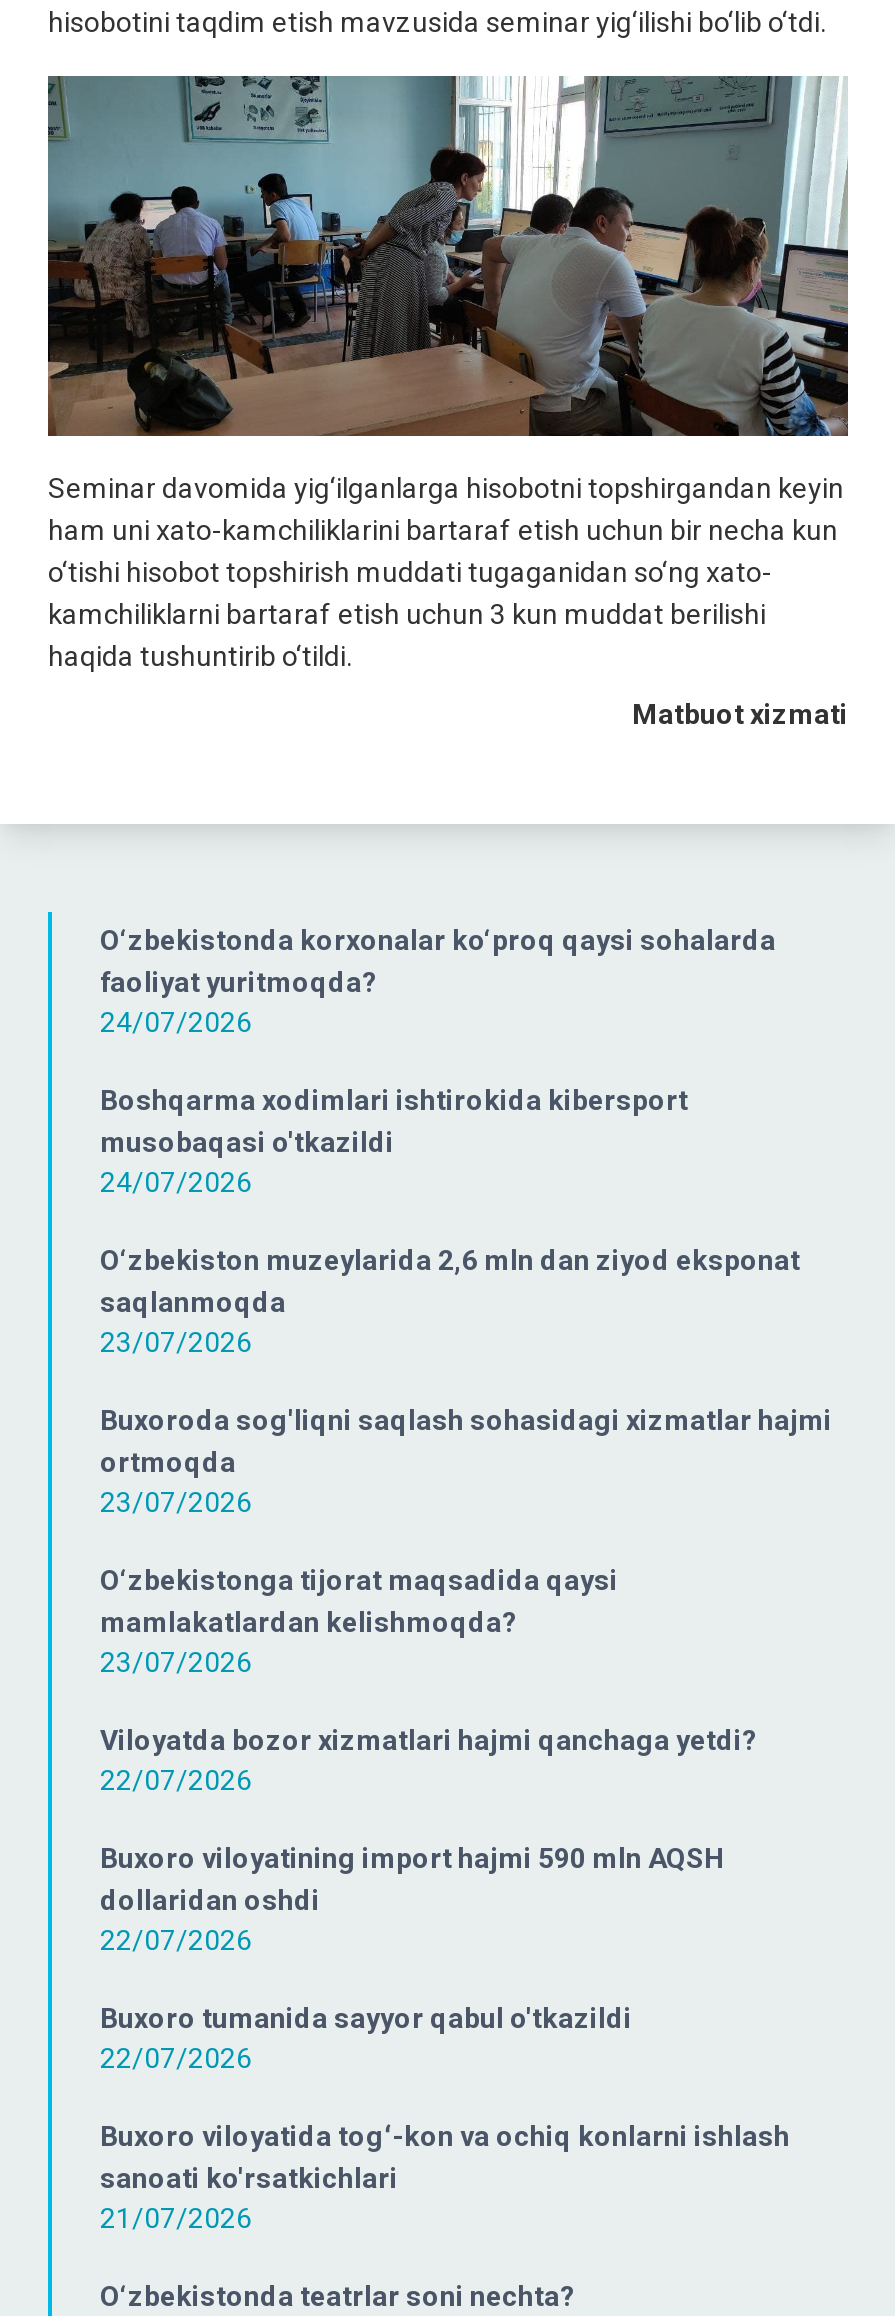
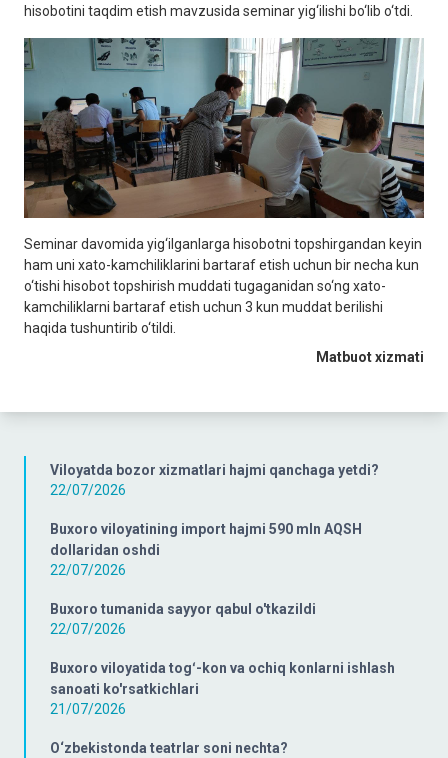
[100,924,832,1678] O‘zbekistonda korxonalar ko‘proq qaysi sohalarda | faoliyat yuritmoqda? | 24/07/2026 | Boshqarma xodimlari ishtirokida kibersport | musobaqasi o'tkazildi | 24/07/2026 | O‘zbekiston muzeylarida 2,6 mln dan ziyod eksponat | saqlanmoqda | 23/07/2026 | Buxoroda sog'liqni saqlash sohasidagi xizmatlar hajmi | ortmoqda | 23/07/2026 | O‘zbekistonga tijorat maqsadida qaysi | mamlakatlardan kelishmoqda? | 23/07/2026 -> none

